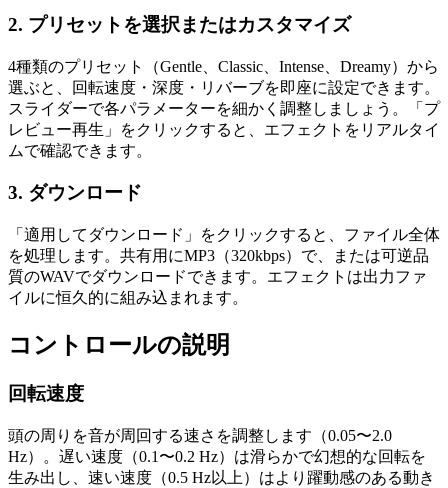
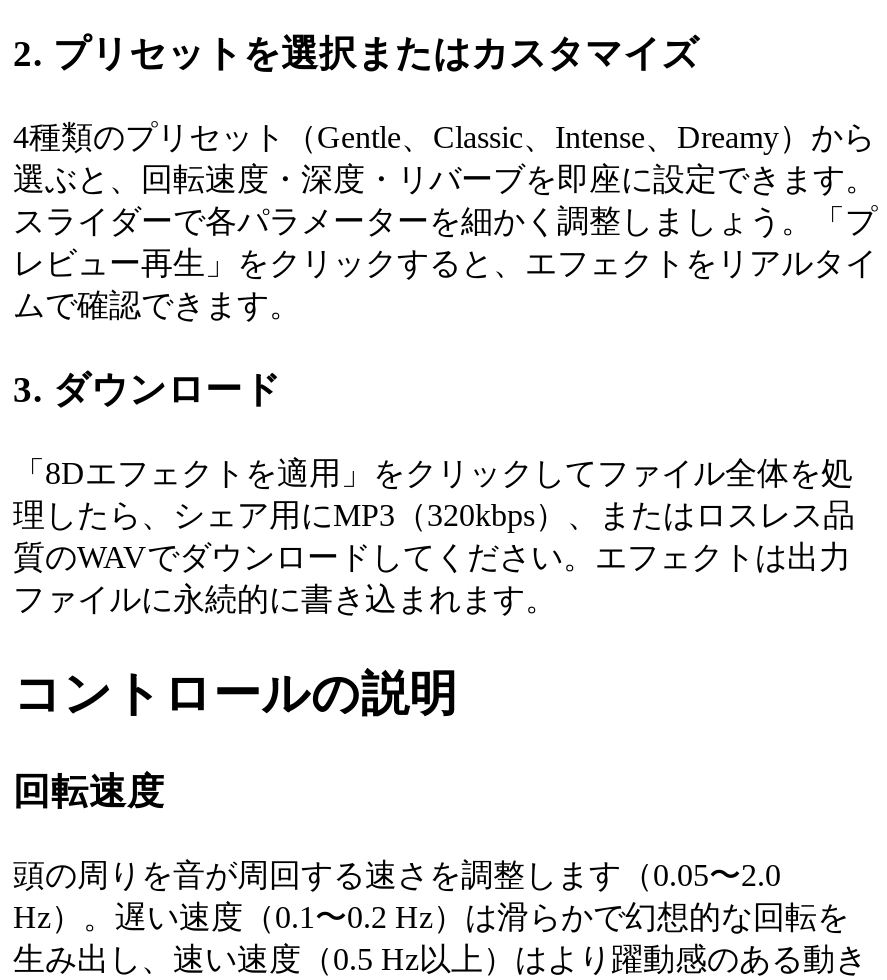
[8,226,440,306] 「適用してダウンロード」をクリックすると、ファイル全体 | を処理します。共有用にMP3（320kbps）で、または可逆品 | 質のWAVでダウンロードできます。エフェクトは出力ファ | イルに恒久的に組み込まれます。 -> [13,456,855,616] 「8Dエフェクトを適用」をクリックしてファイル全体を処 | 理したら、シェア用にMP3（320kbps）、またはロスレス品 | 質のWAVでダウンロードしてください。エフェクトは出力 | ファイルに永続的に書き込まれます。

